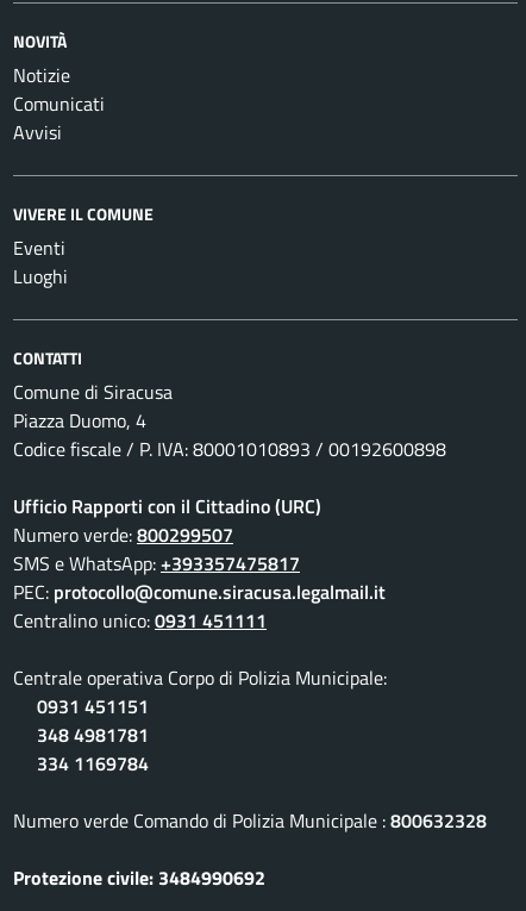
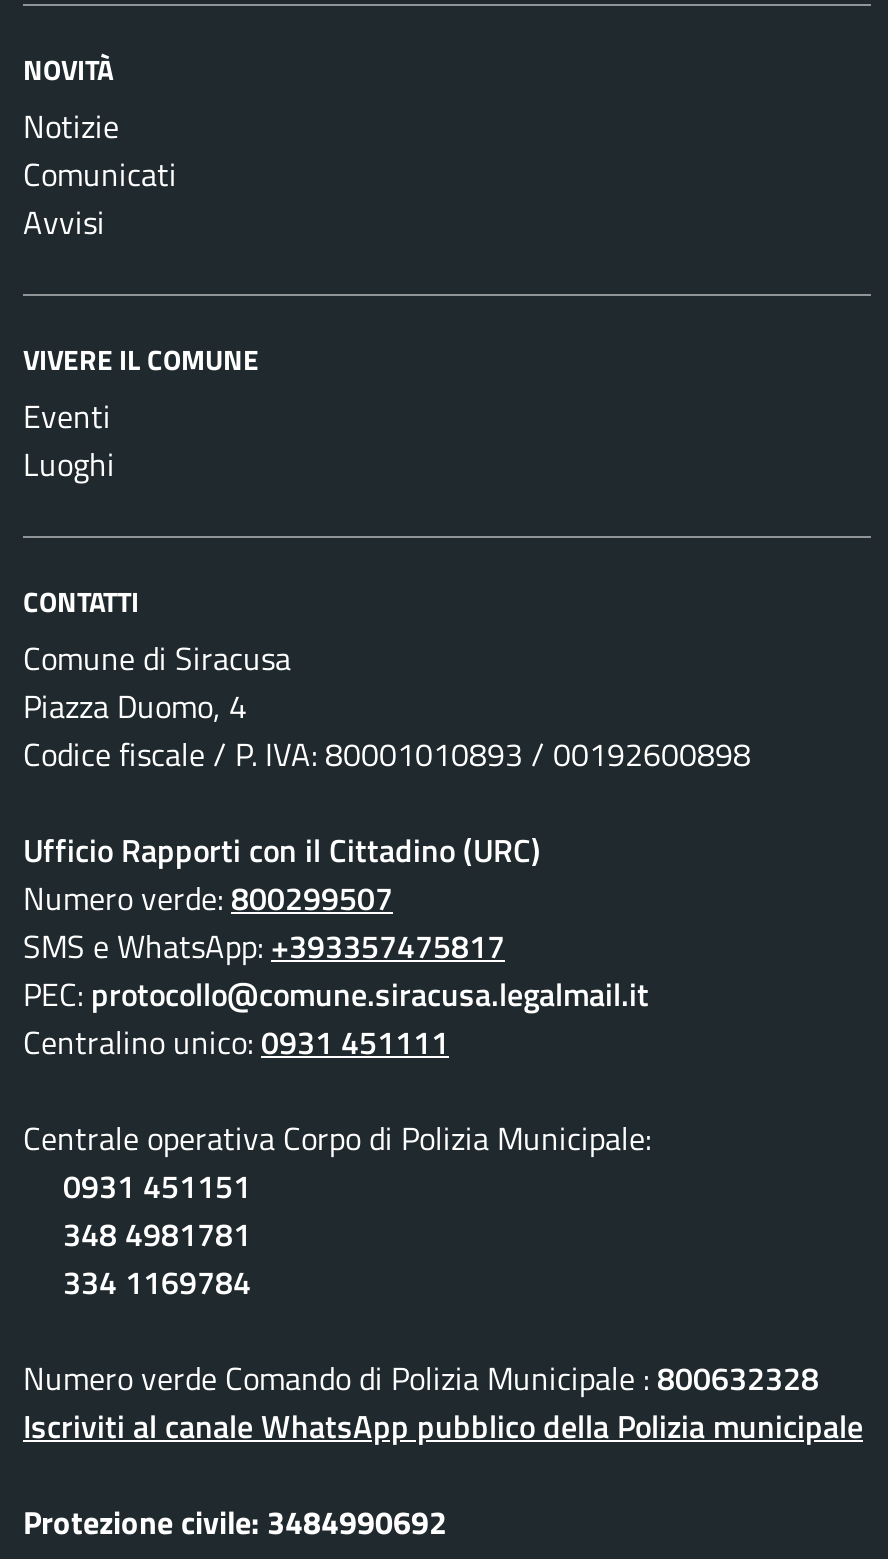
none -> [23,1402,863,1450] Iscriviti al canale WhatsApp pubblico della Polizia municipale

